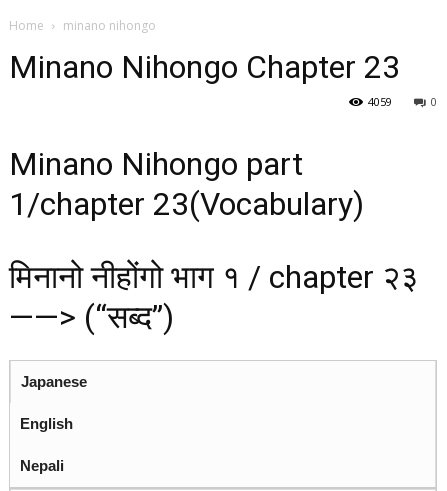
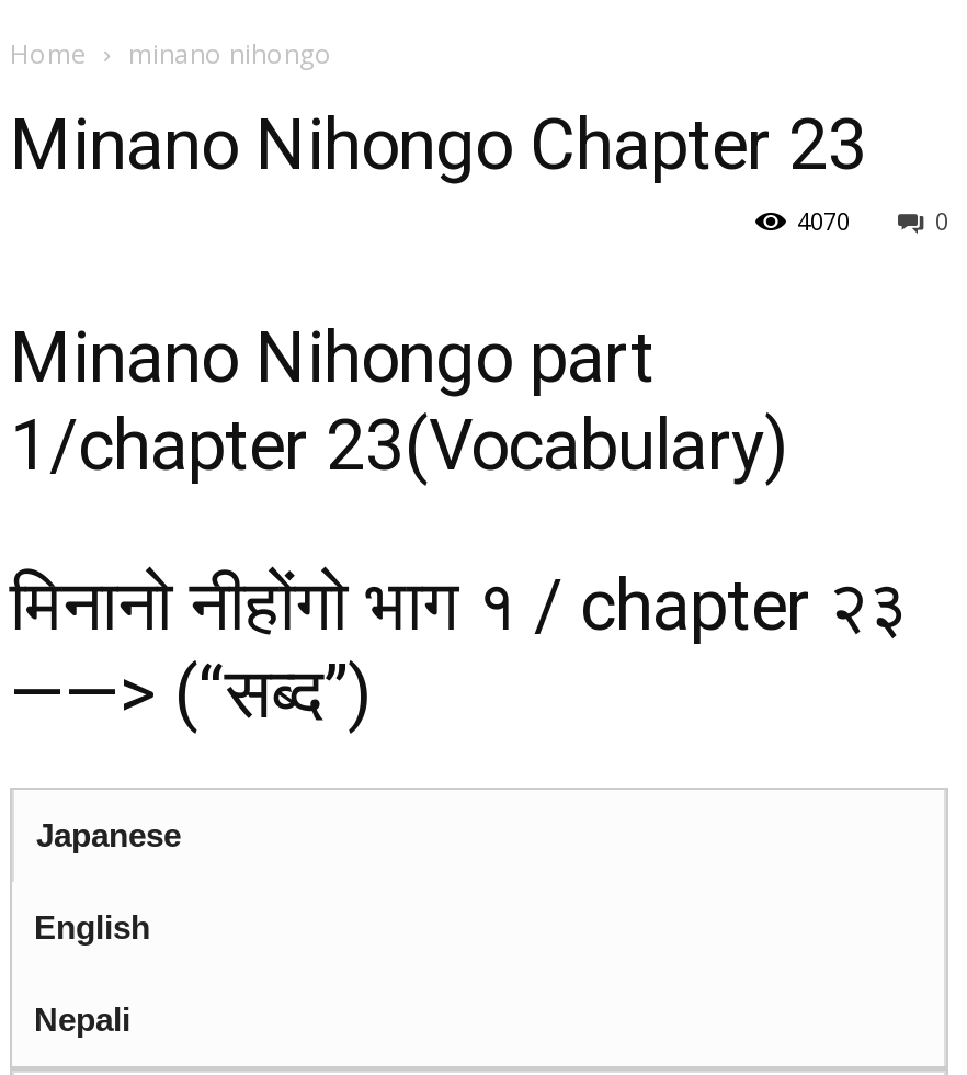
[368,94,392,109] 4059 -> [797,204,850,237] 4070

